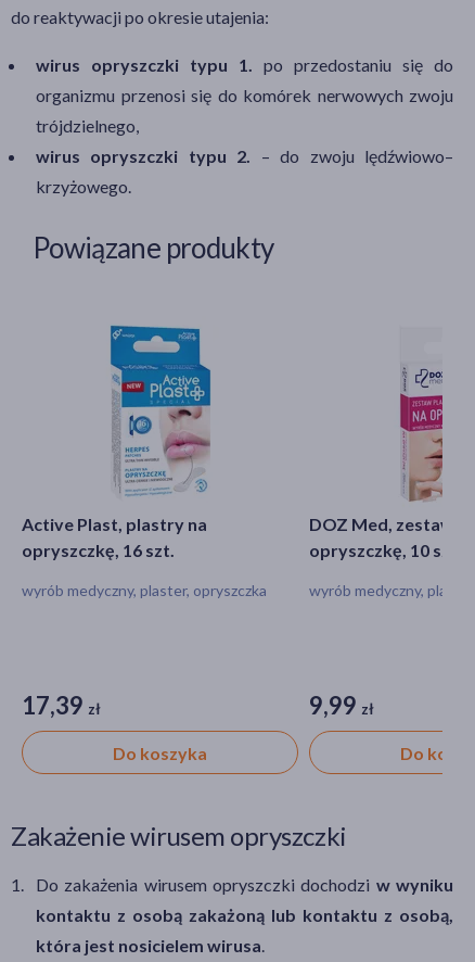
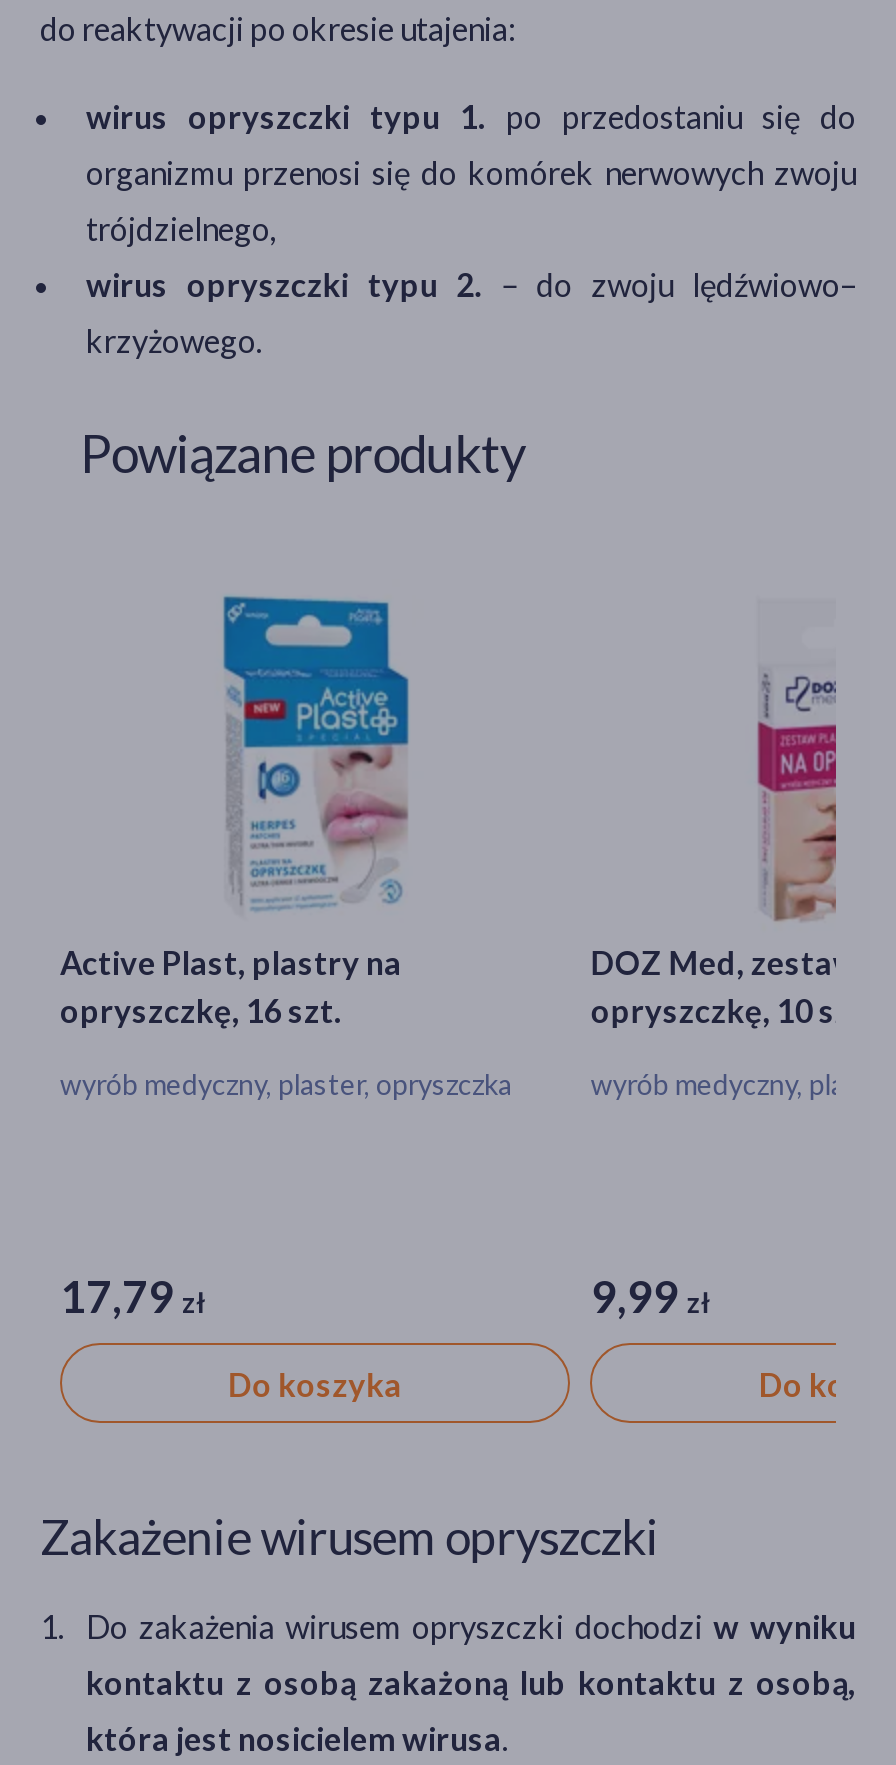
[22,690,101,720] 17,39 zł -> [60,1268,206,1322] 17,79 zł

